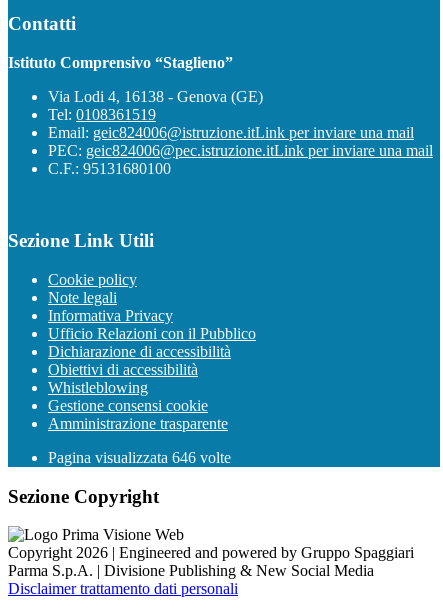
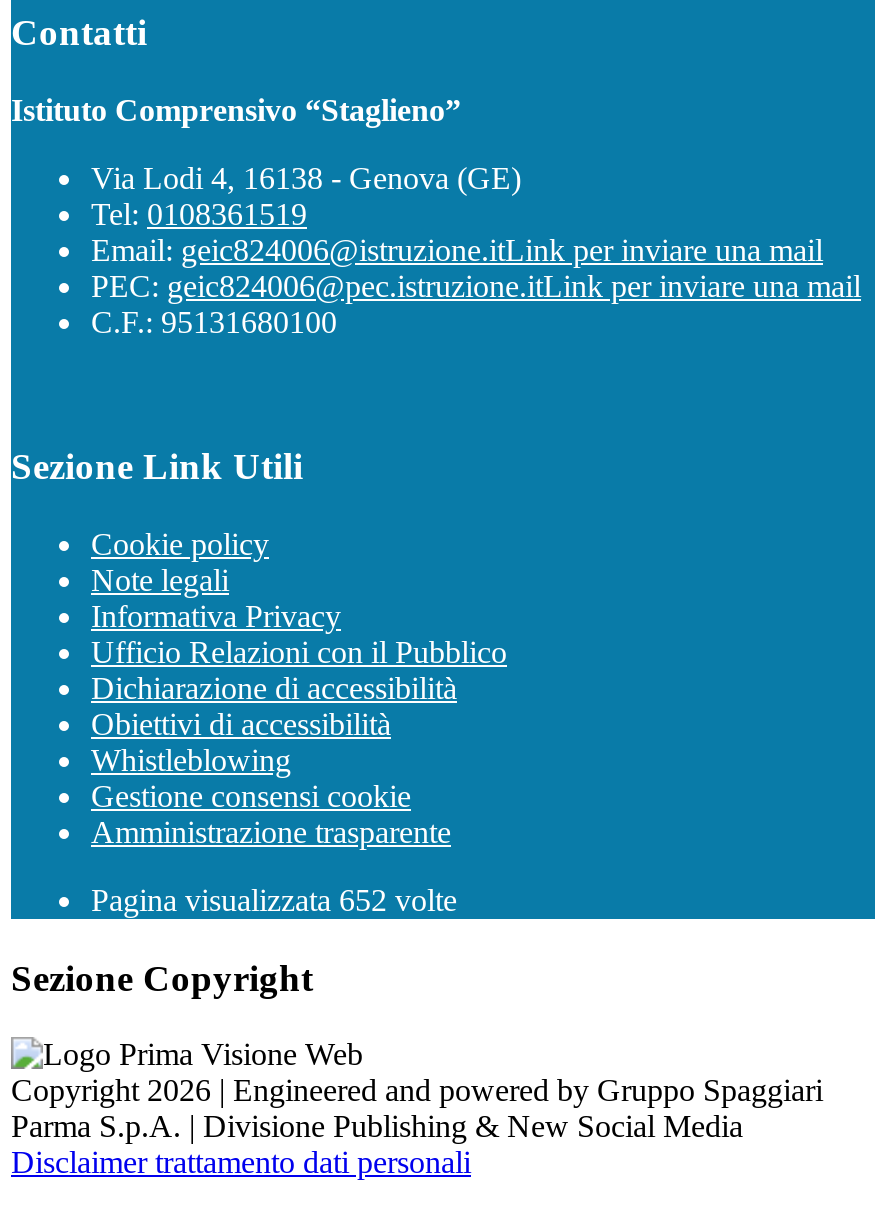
[48,449,231,466] Pagina visualizzata 646 volte -> [91,883,457,917] Pagina visualizzata 652 volte

